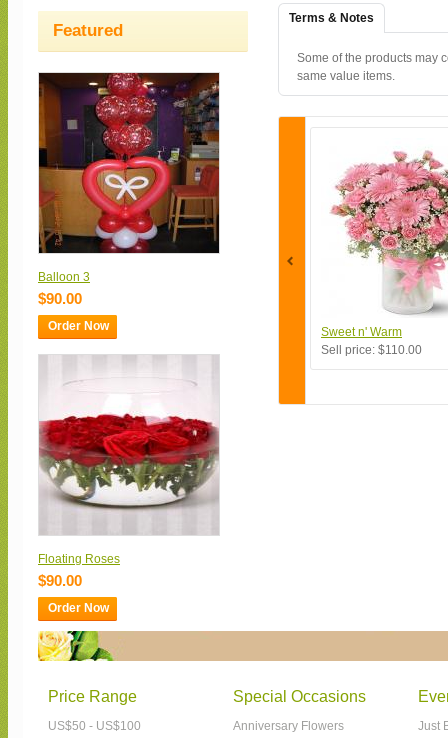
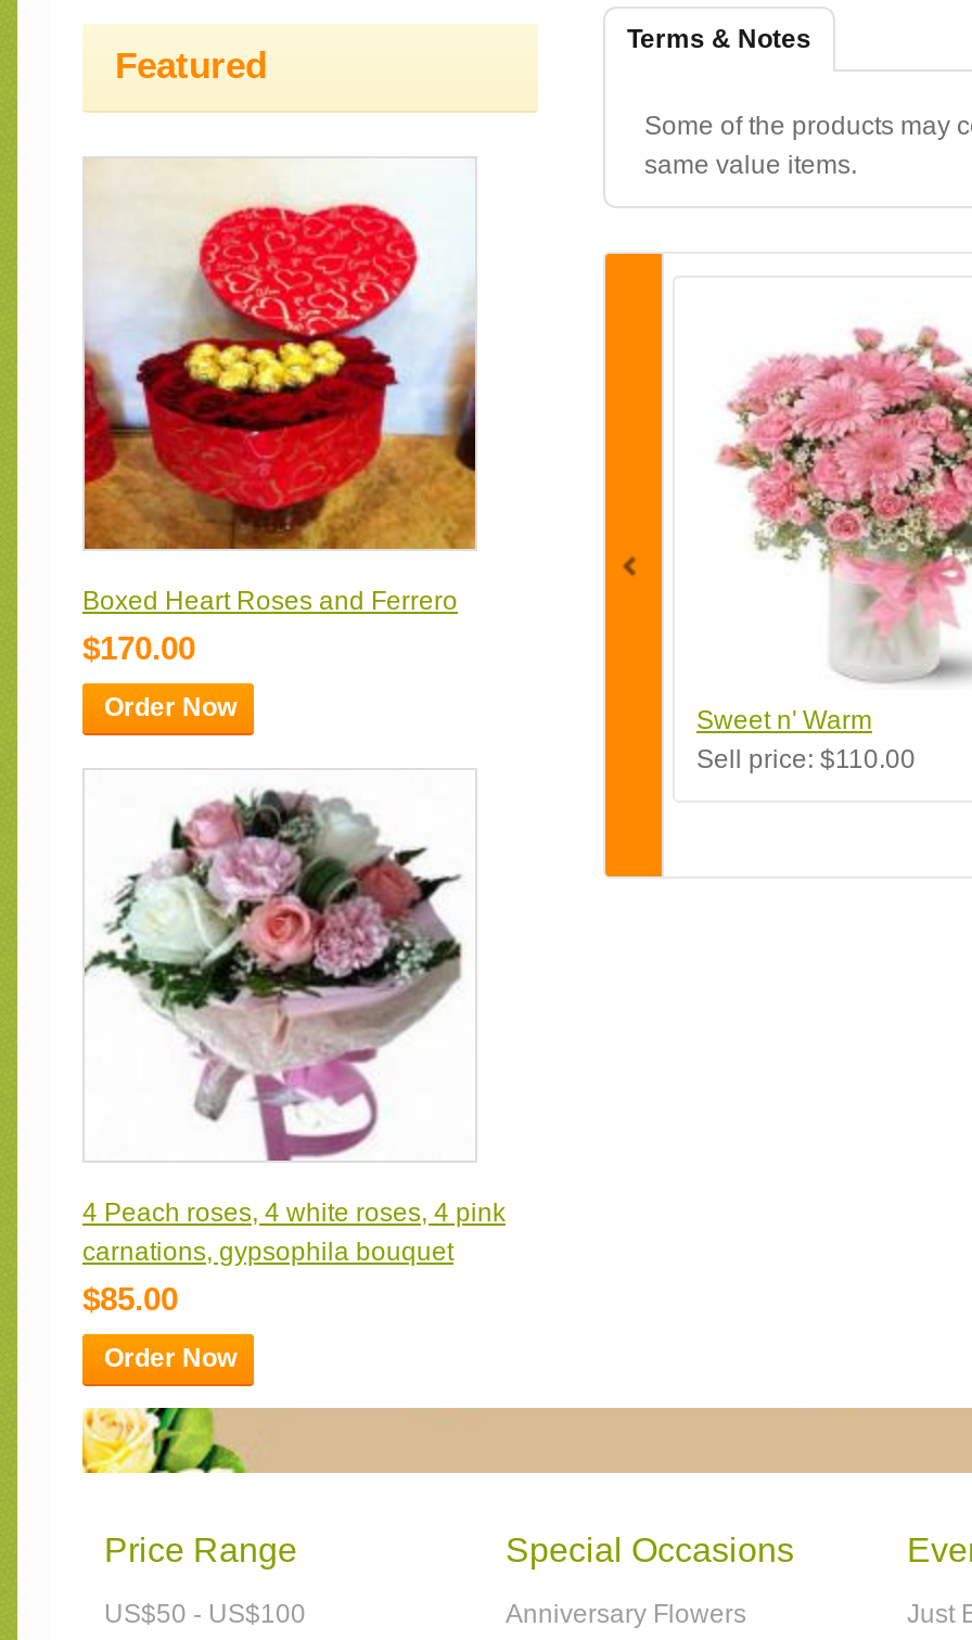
[38,72,220,307] [image] | Balloon 3 | $90.00 -> [82,158,477,667] [image] | Boxed Heart Roses and Ferrero | $170.00
[38,356,220,589] [image] | Floating Roses | $90.00 -> [82,790,506,1318] [image] | 4 Peach roses, 4 white roses, 4 pink | carnations, gypsophila bouquet | $85.00

